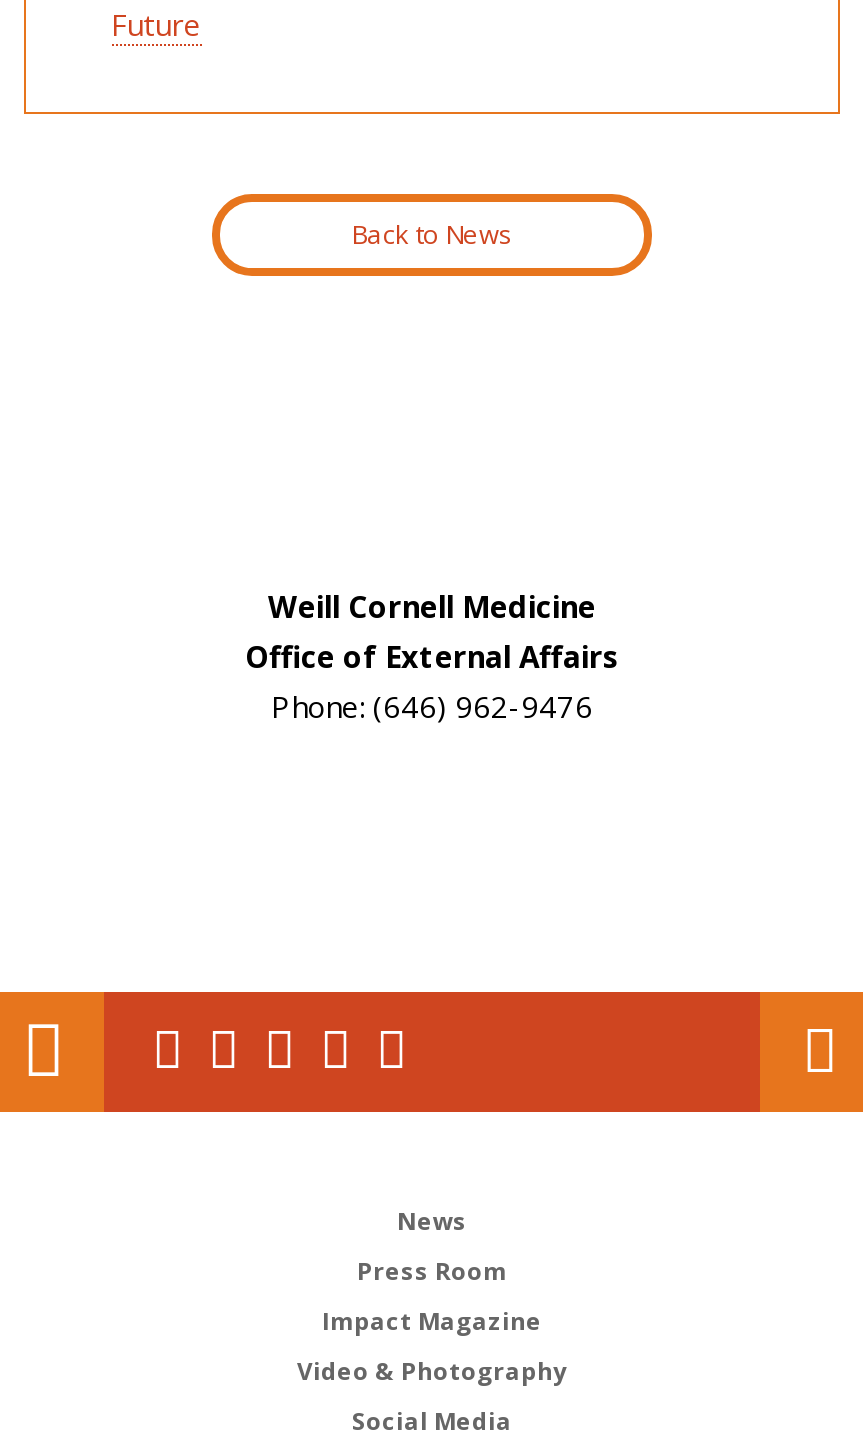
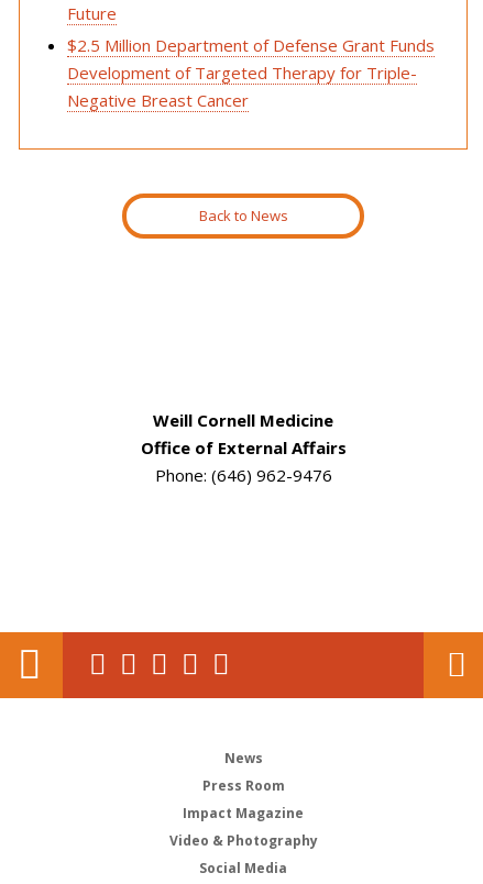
none -> [67,34,434,111] $2.5 Million Department of Defense Grant Funds | Development of Targeted Therapy for Triple- | Negative Breast Cancer

